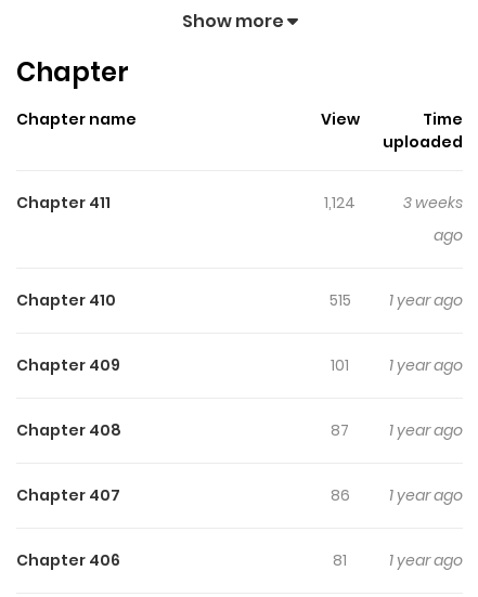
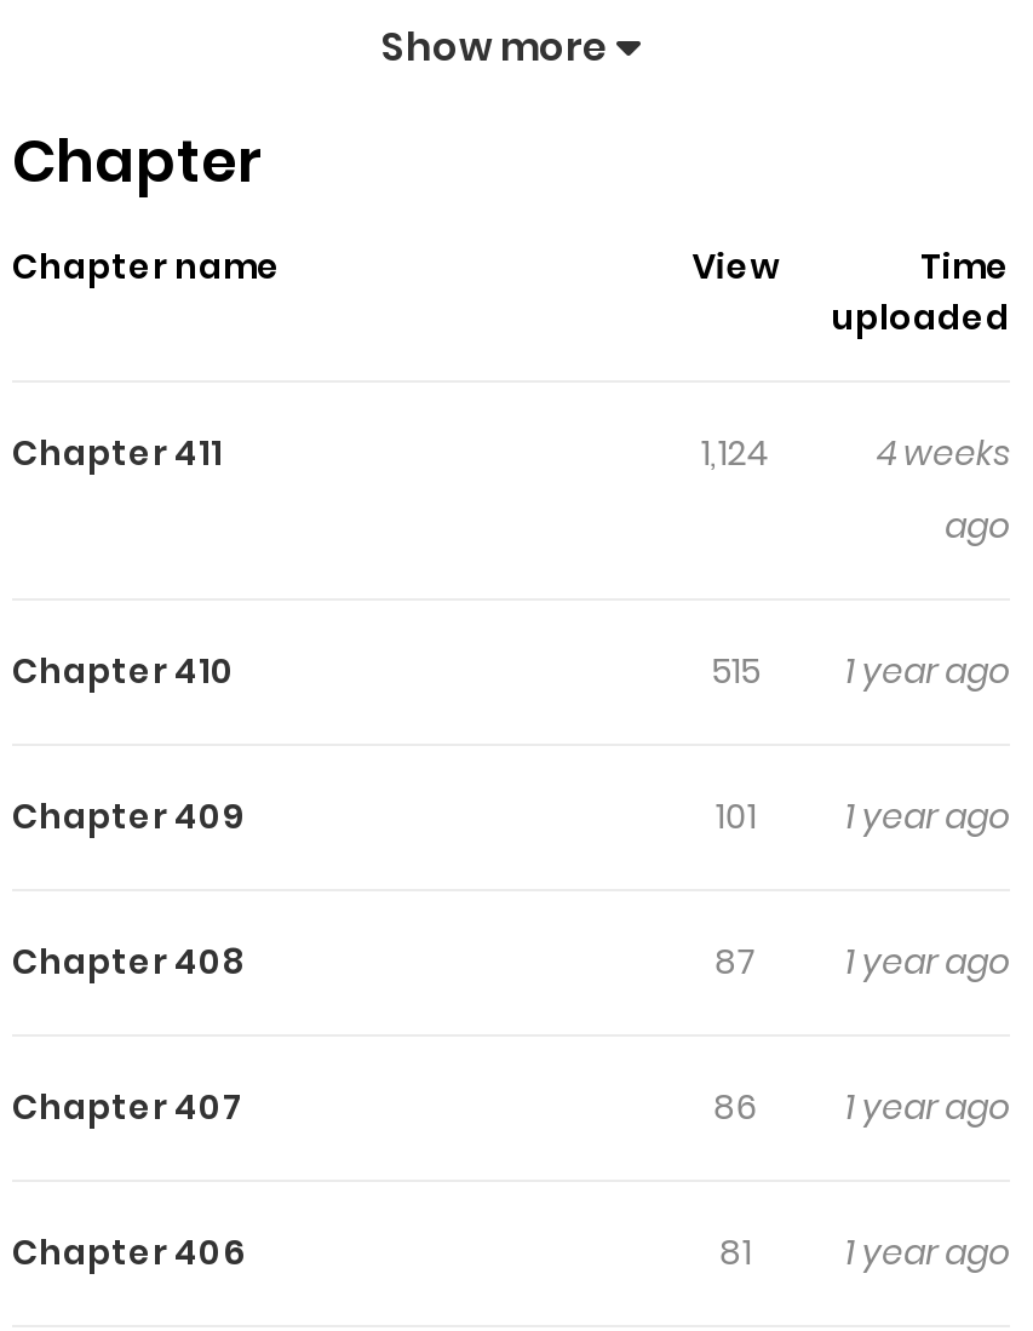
[403,192,463,214] 3 weeks -> [877,429,1010,478] 4 weeks

